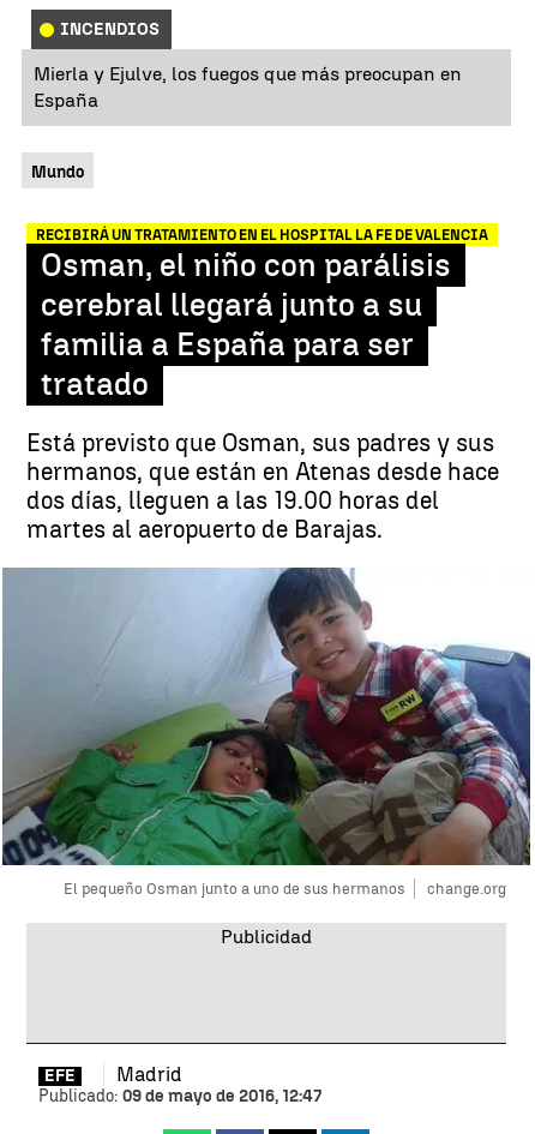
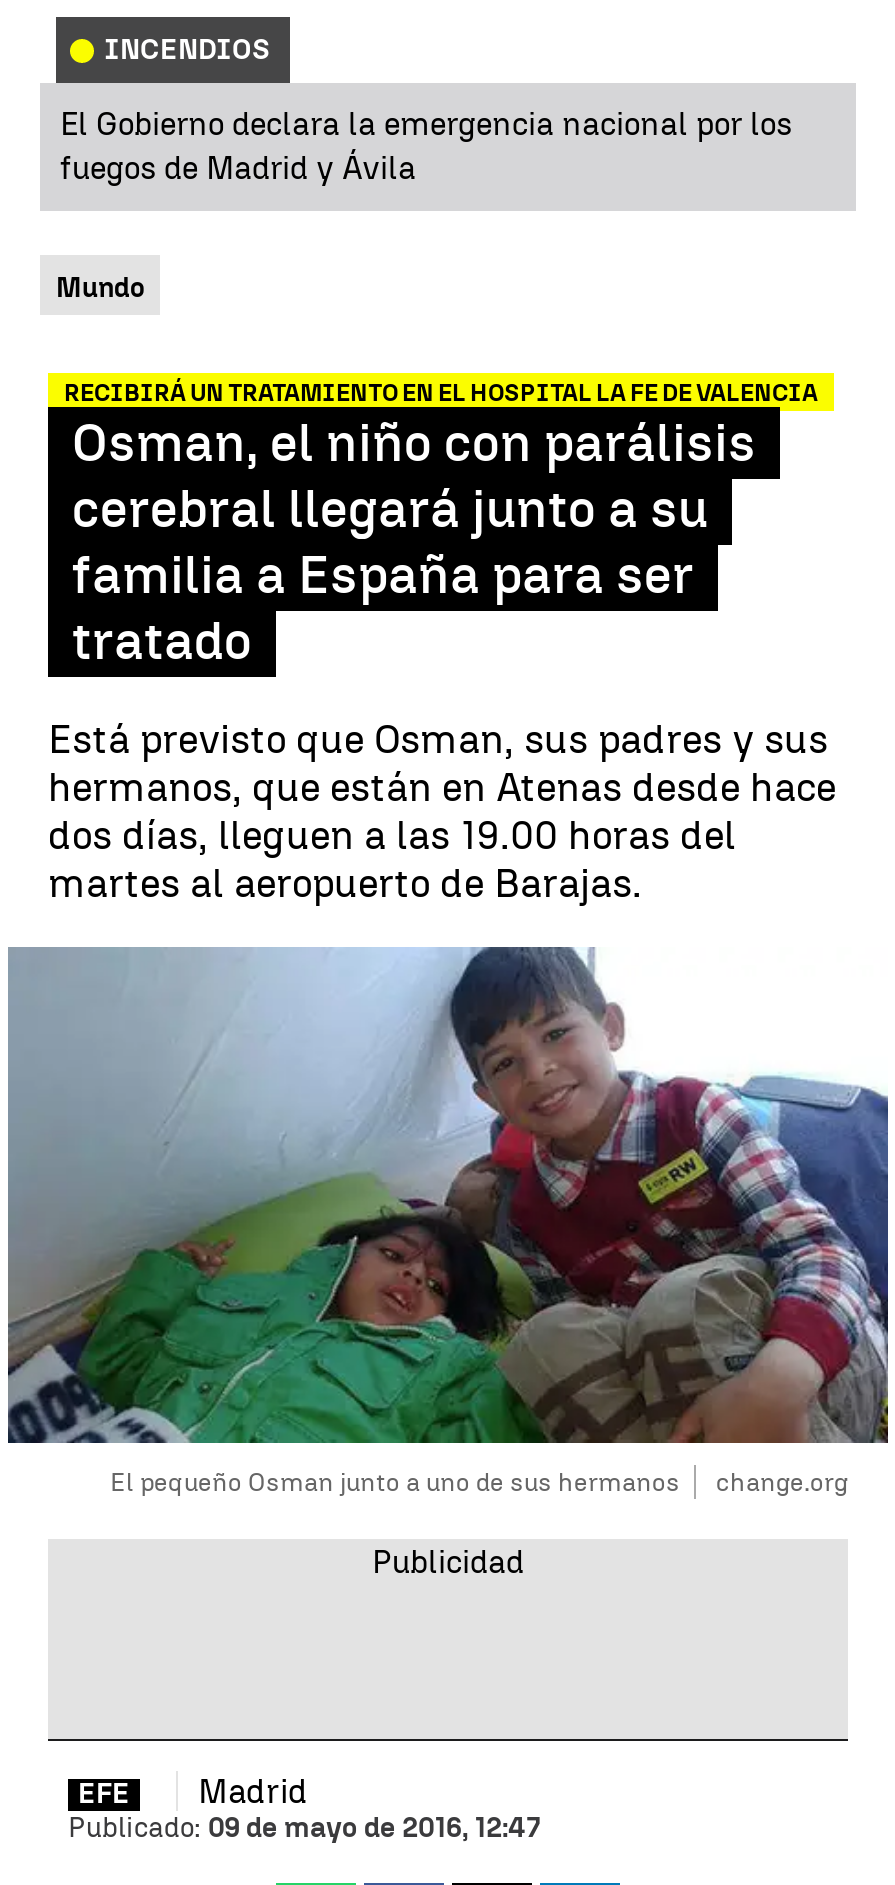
[34,62,462,112] Mierla y Ejulve, los fuegos que más preocupan en | España -> [60,105,792,187] El Gobierno declara la emergencia nacional por los | fuegos de Madrid y Ávila

